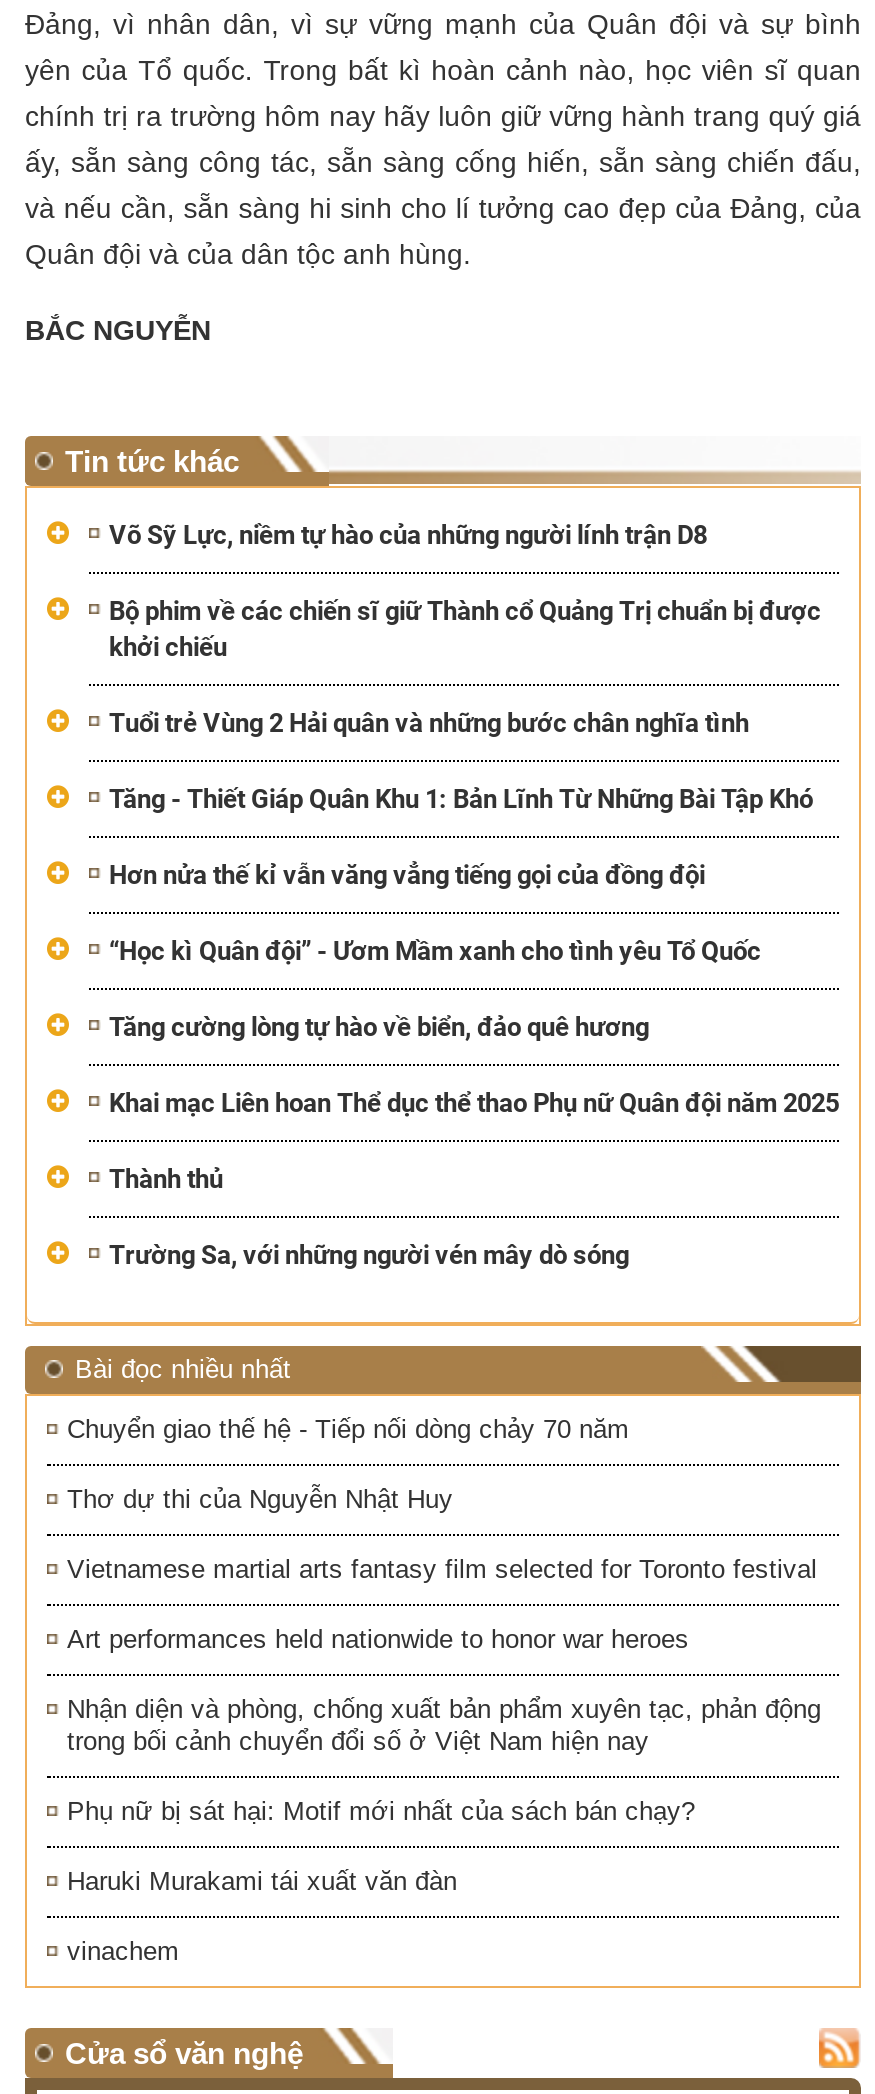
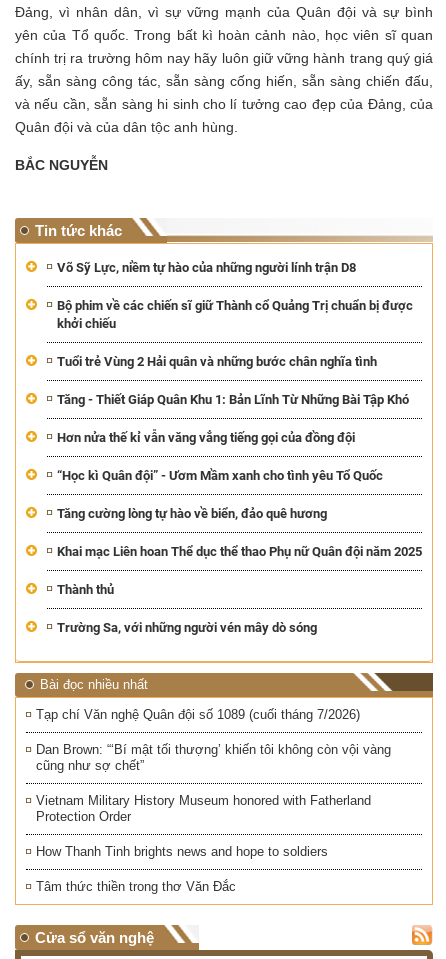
[67,1414,821,1966] Chuyển giao thế hệ - Tiếp nối dòng chảy 70 năm | Thơ dự thi của Nguyễn Nhật Huy | Vietnamese martial arts fantasy film selected for Toronto festival | Art performances held nationwide to honor war heroes | Nhận diện và phòng, chống xuất bản phẩm xuyên tạc, phản động | trong bối cảnh chuyển đổi số ở Việt Nam hiện nay | Phụ nữ bị sát hại: Motif mới nhất của sách bán chạy? | Haruki Murakami tái xuất văn đàn | vinachem -> [36,707,391,894] Tạp chí Văn nghệ Quân đội số 1089 (cuối tháng 7/2026) | Dan Brown: “‘Bí mật tối thượng’ khiến tôi không còn vội vàng | cũng như sợ chết” | Vietnam Military History Museum honored with Fatherland | Protection Order | How Thanh Tinh brights news and hope to soldiers | Tâm thức thiền trong thơ Văn Đắc

